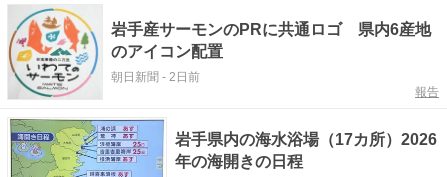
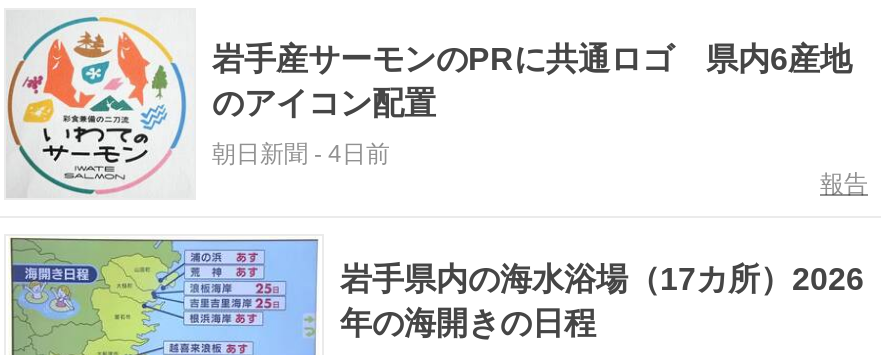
[111,69,200,83] 朝日新聞- 2日前 -> [212,140,390,168] 朝日新聞- 4日前

